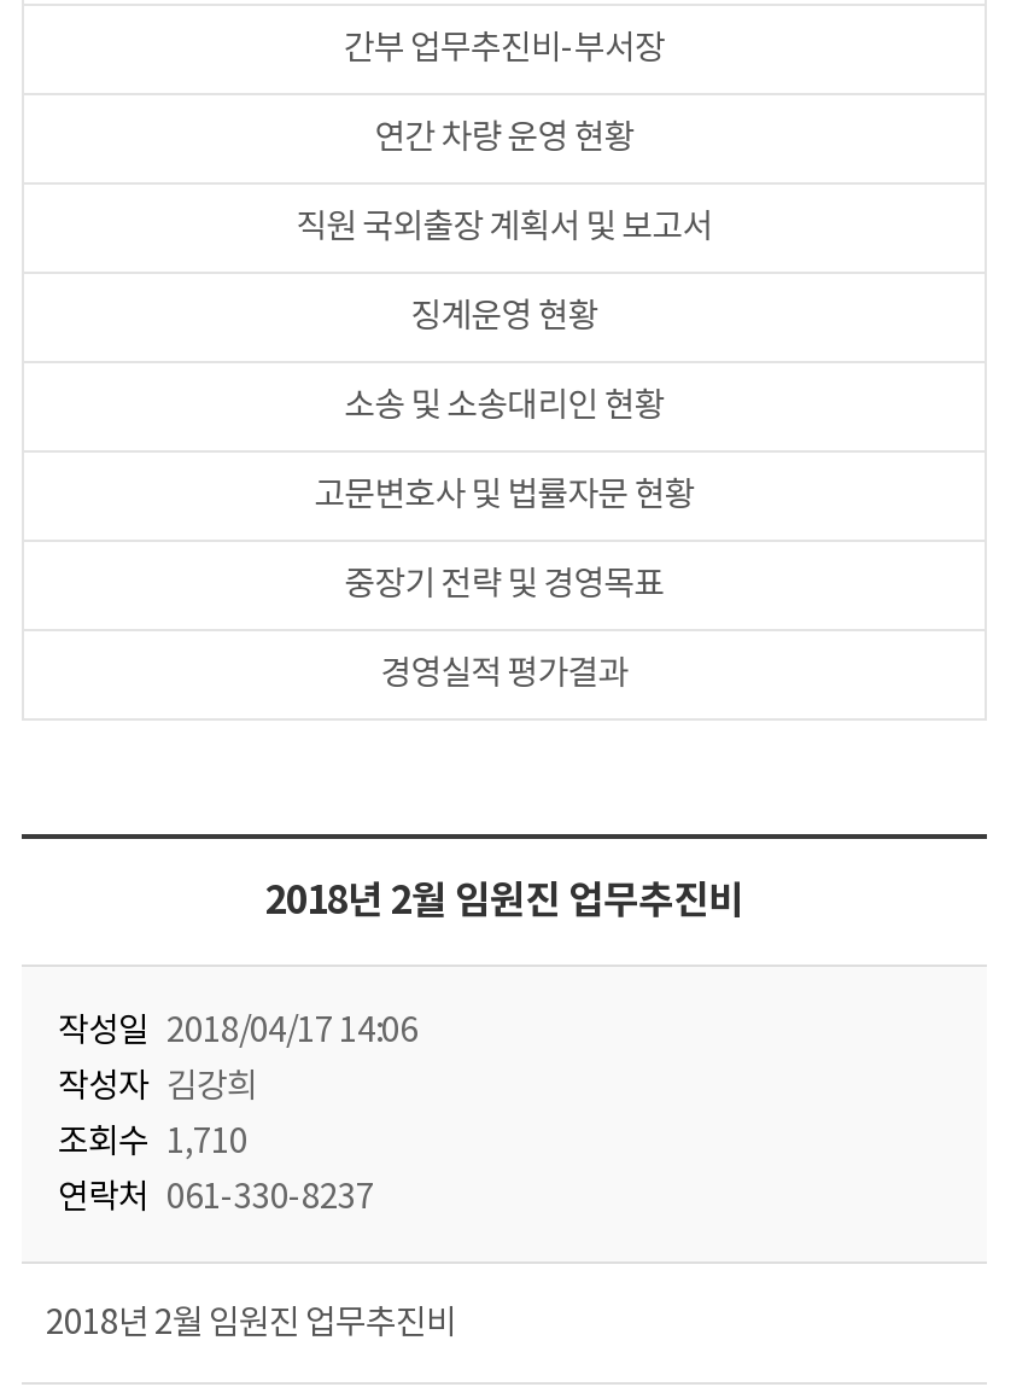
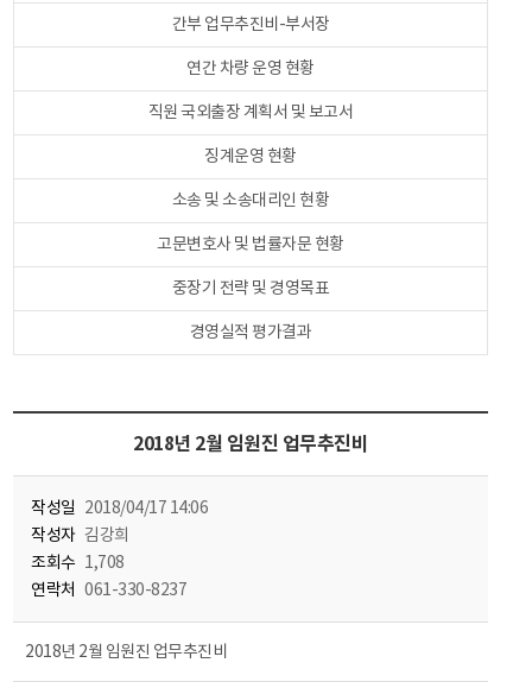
[58,1119,247,1162] 조회수 1,710 -> [31,551,124,573] 조회수 1,708

